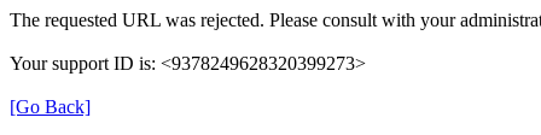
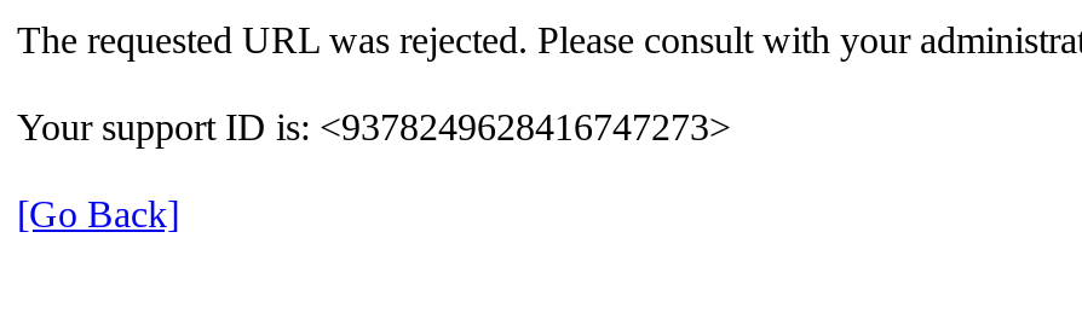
[10,53,366,74] Your support ID is: <9378249628320399273> -> [17,106,731,147] Your support ID is: <9378249628416747273>

